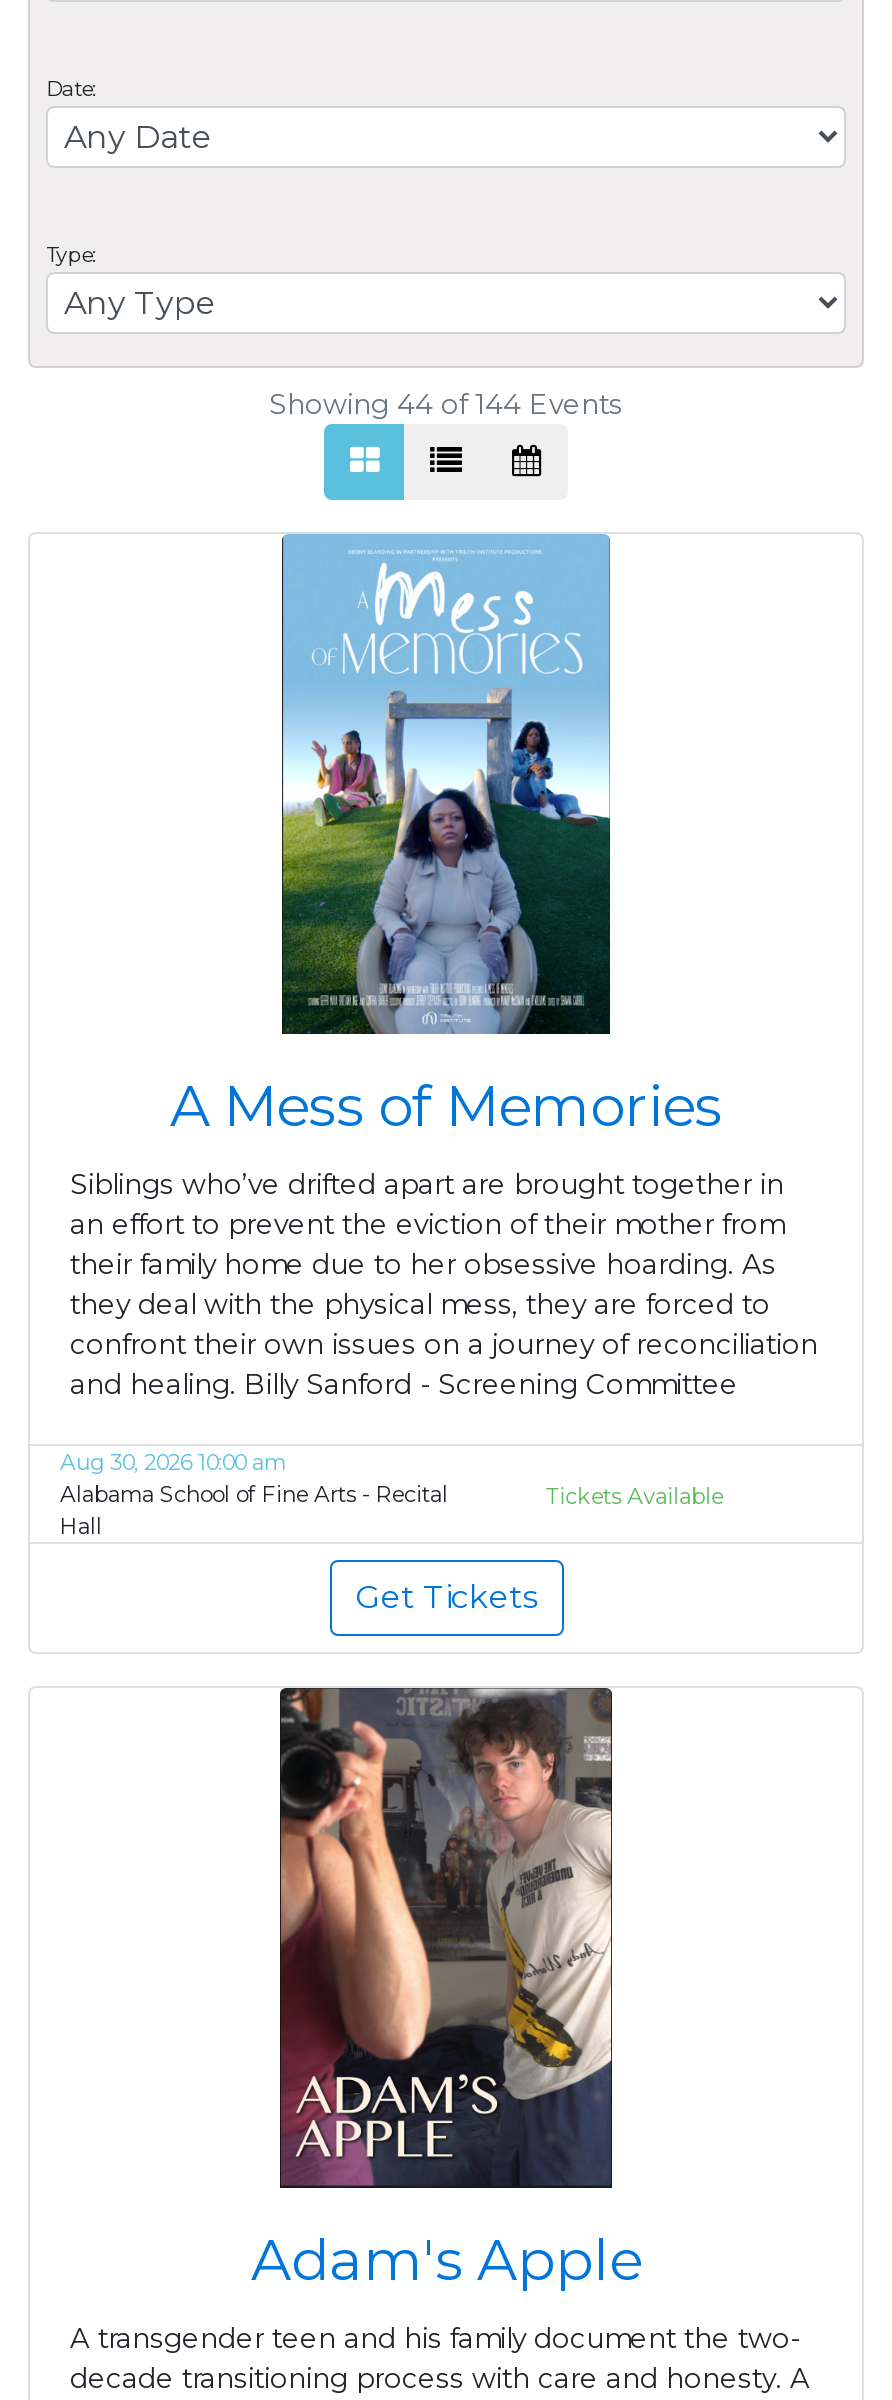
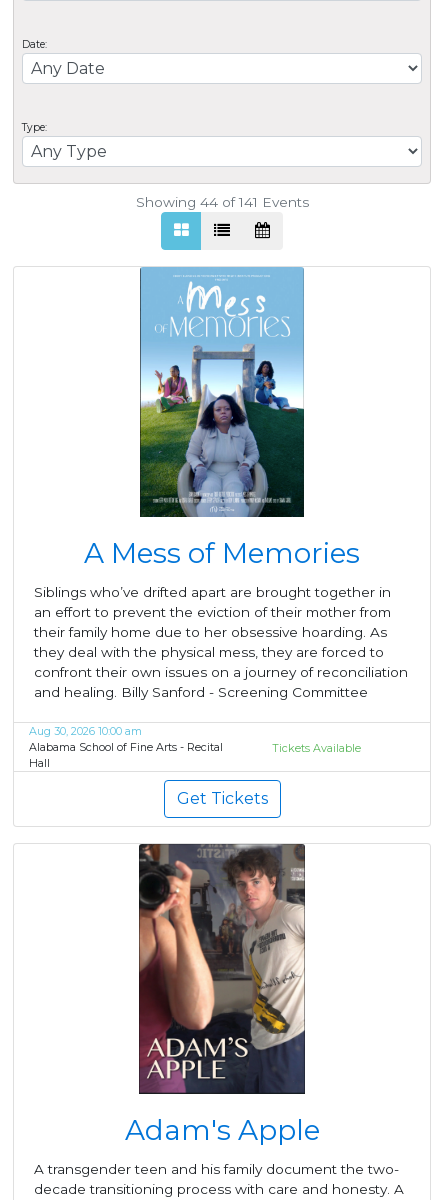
[269,388,623,420] Showing 44 of 144 Events -> [135,194,308,210] Showing 44 of 141 Events

